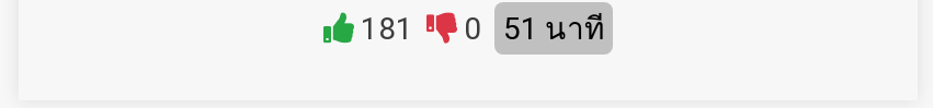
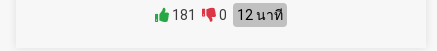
[354,11,604,46] 181 0 51 นาที -> [169,7,283,23] 181 0 12 นาที

